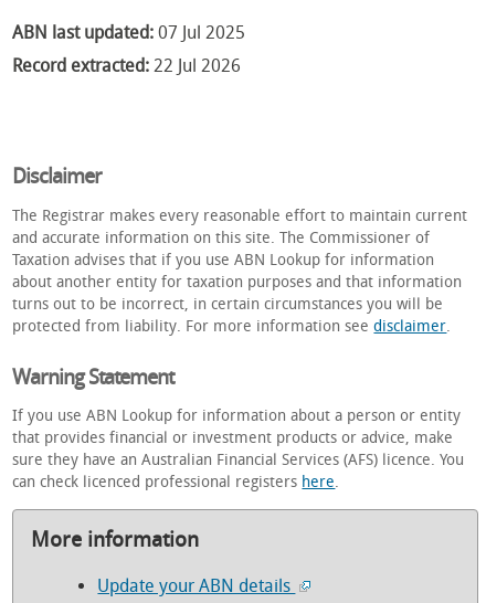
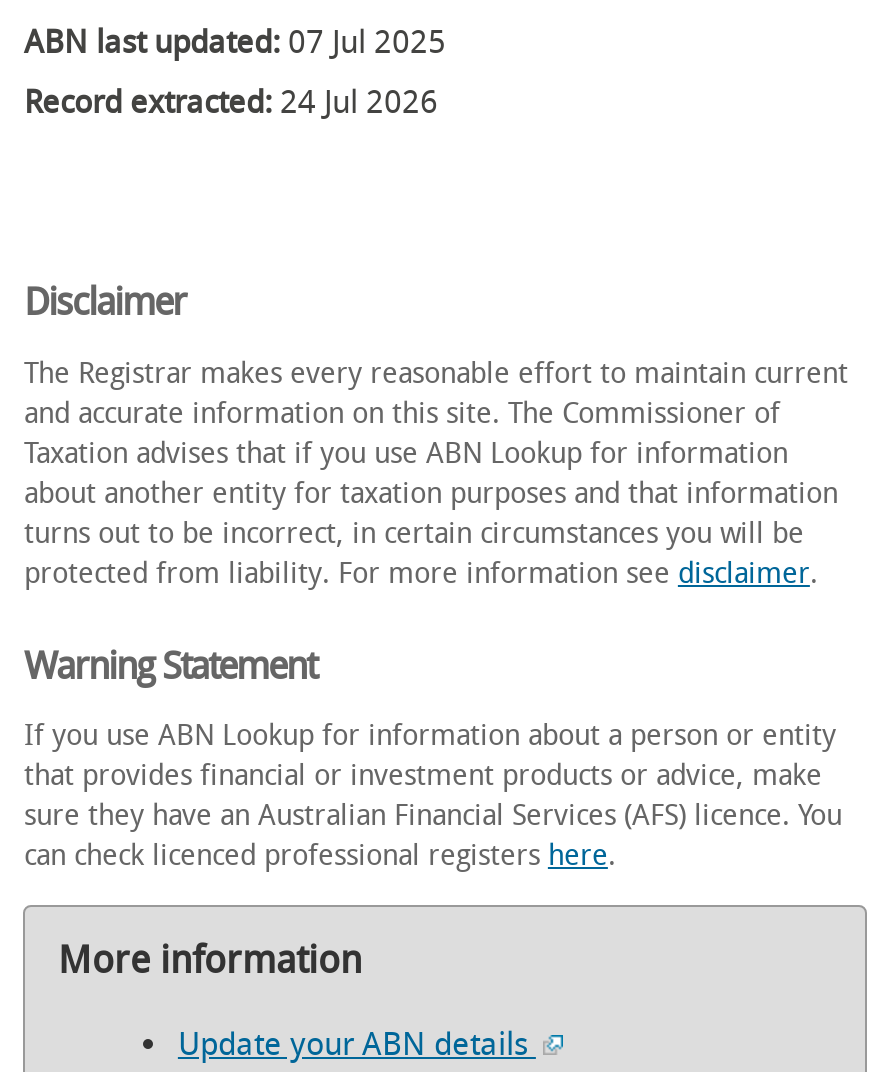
[13,55,241,76] Record extracted: 22 Jul 2026 -> [24,82,438,120] Record extracted: 24 Jul 2026

